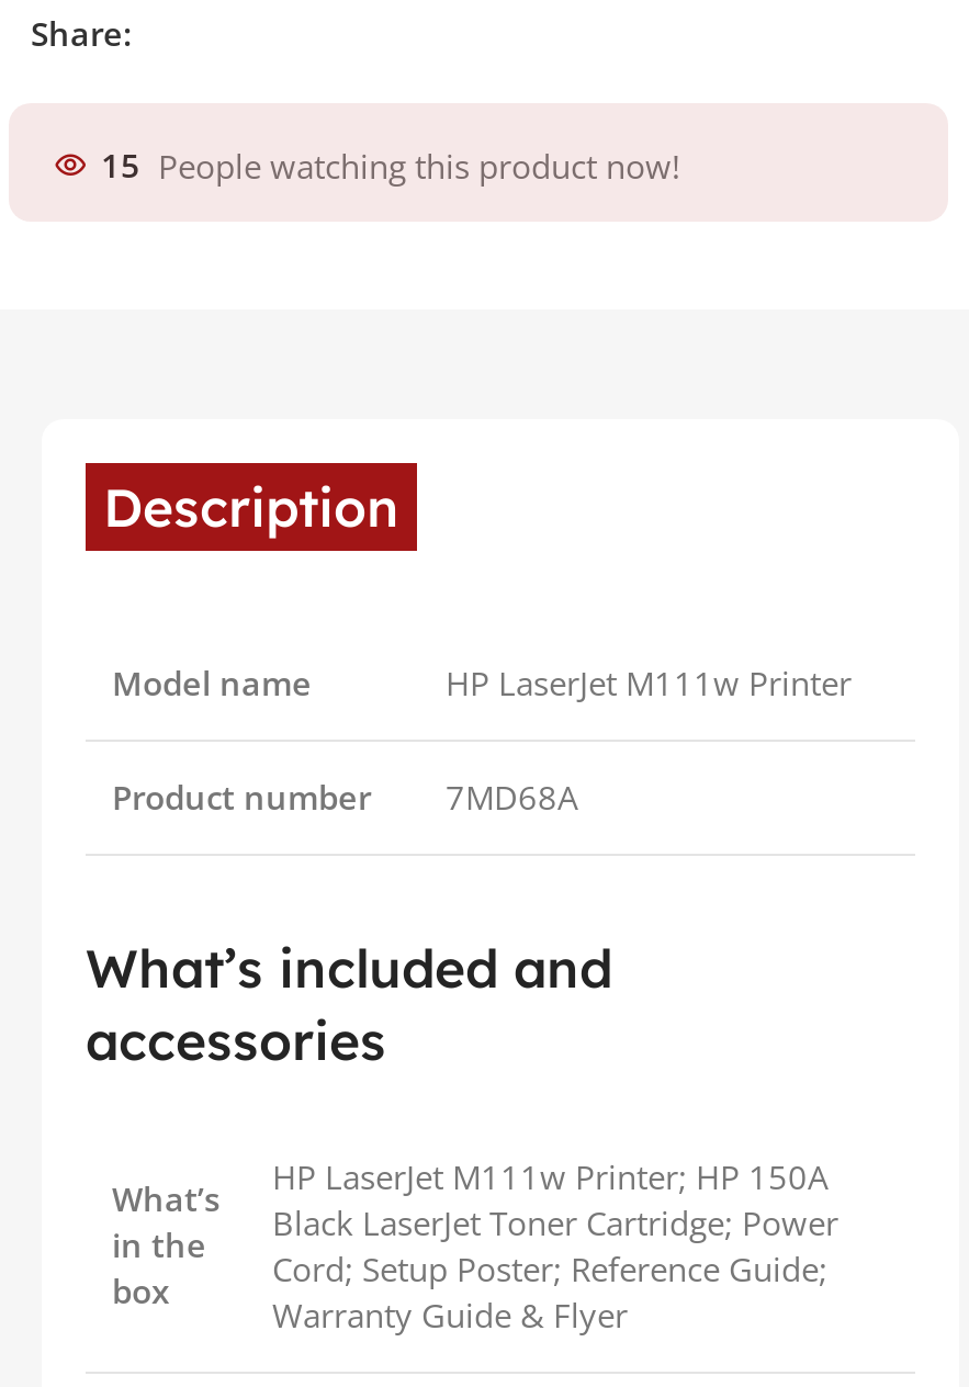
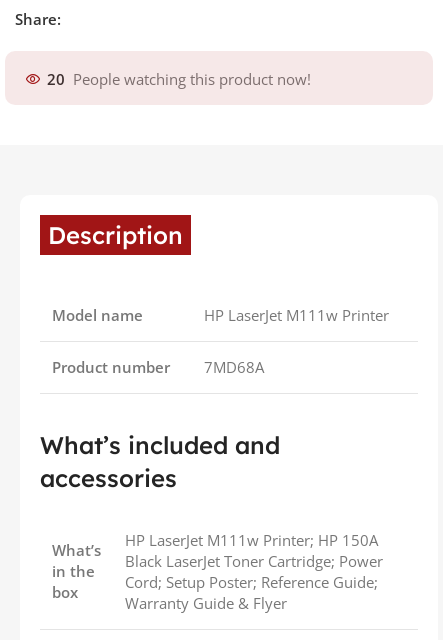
[101,143,680,187] 15 People watching this product now! -> [47,69,311,89] 20 People watching this product now!

